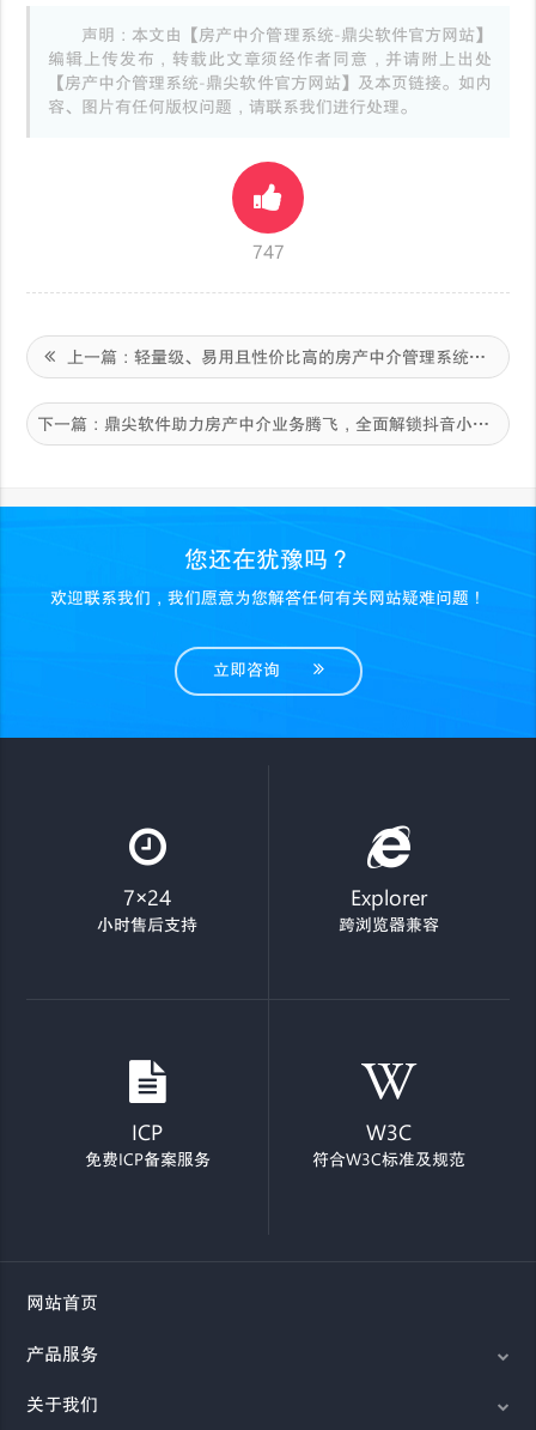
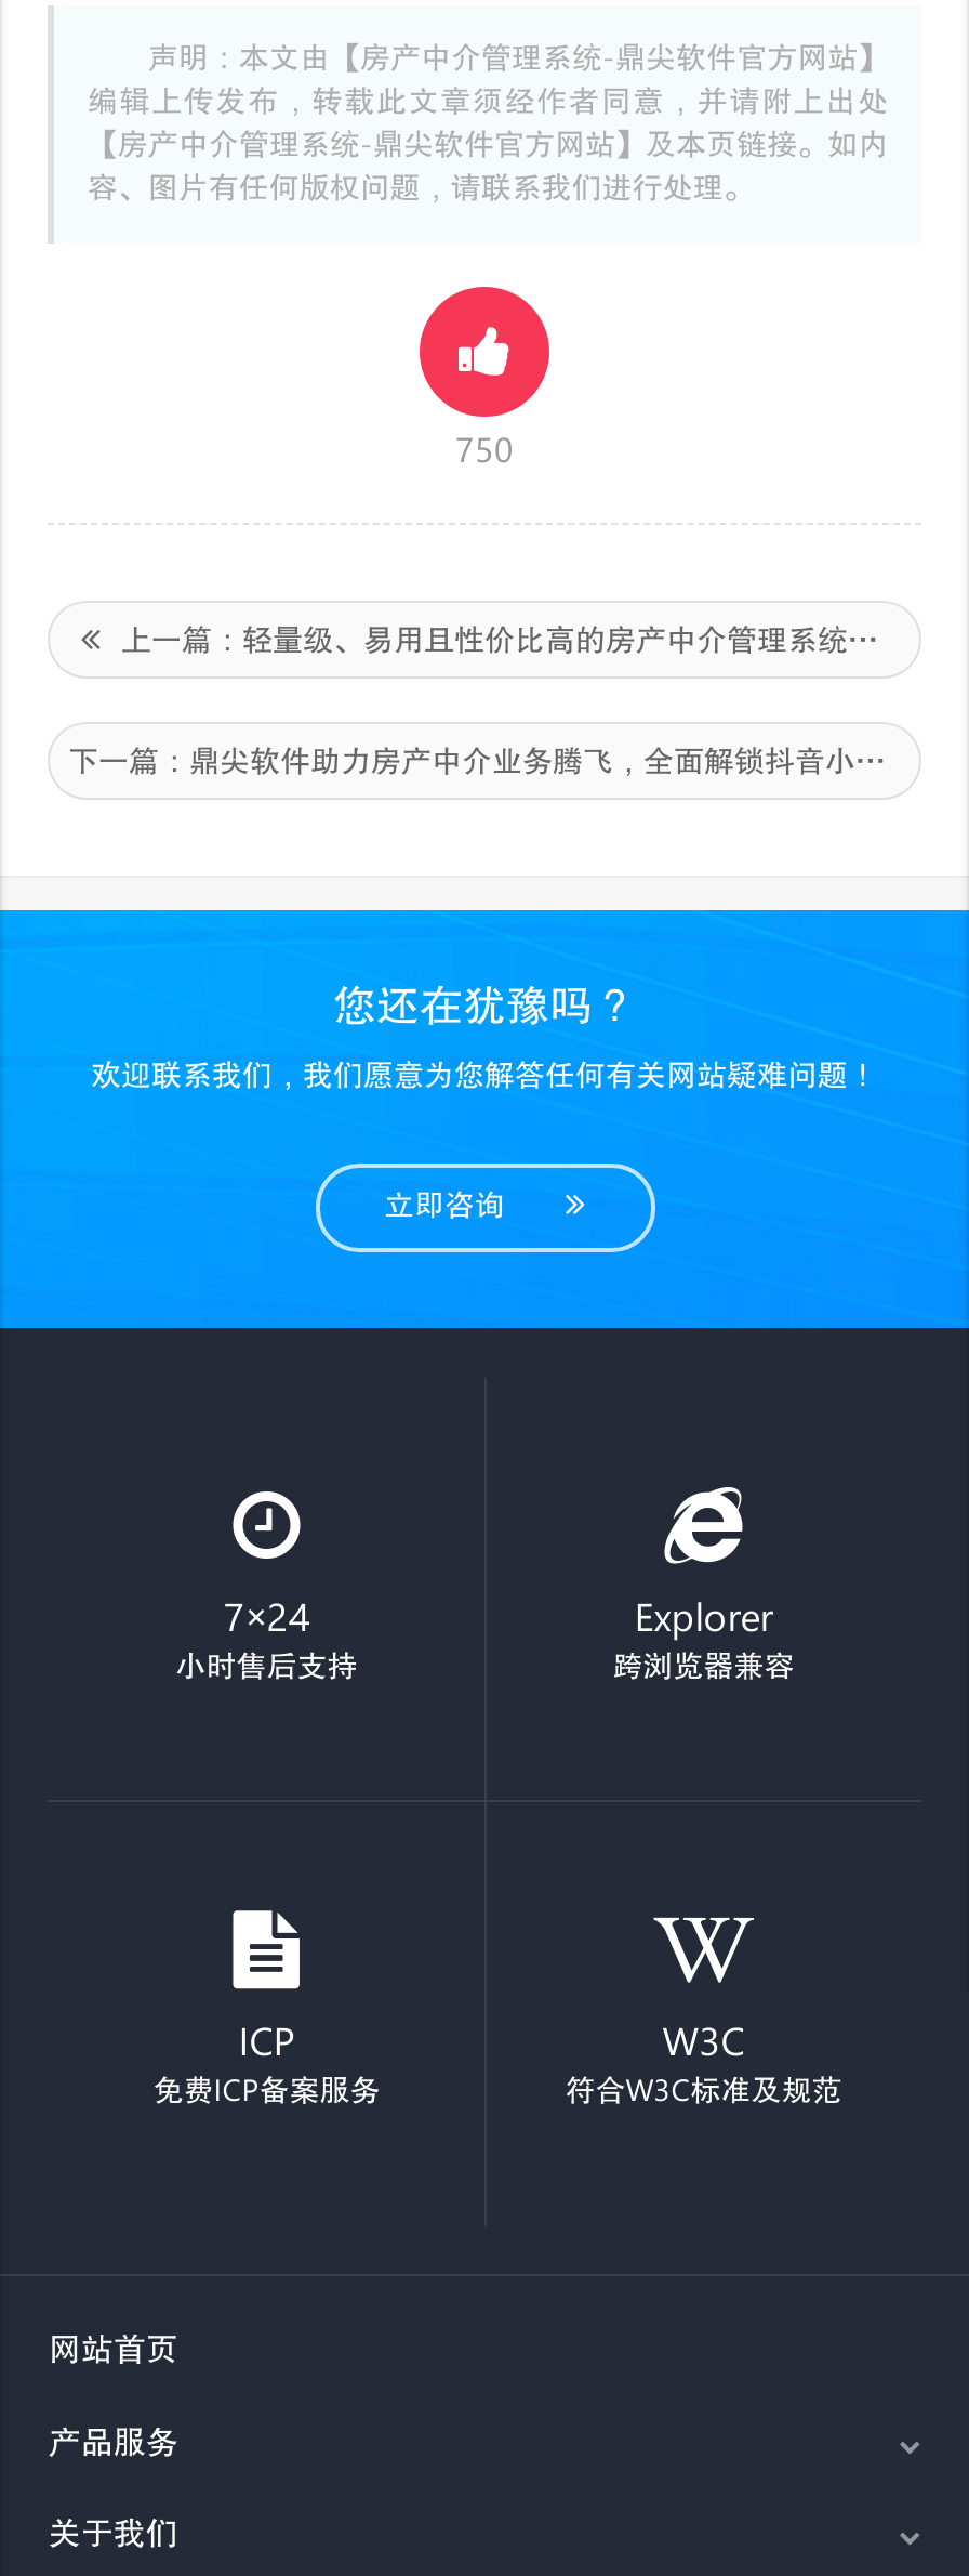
[252,241,284,266] 747 -> [455,430,514,476] 750

